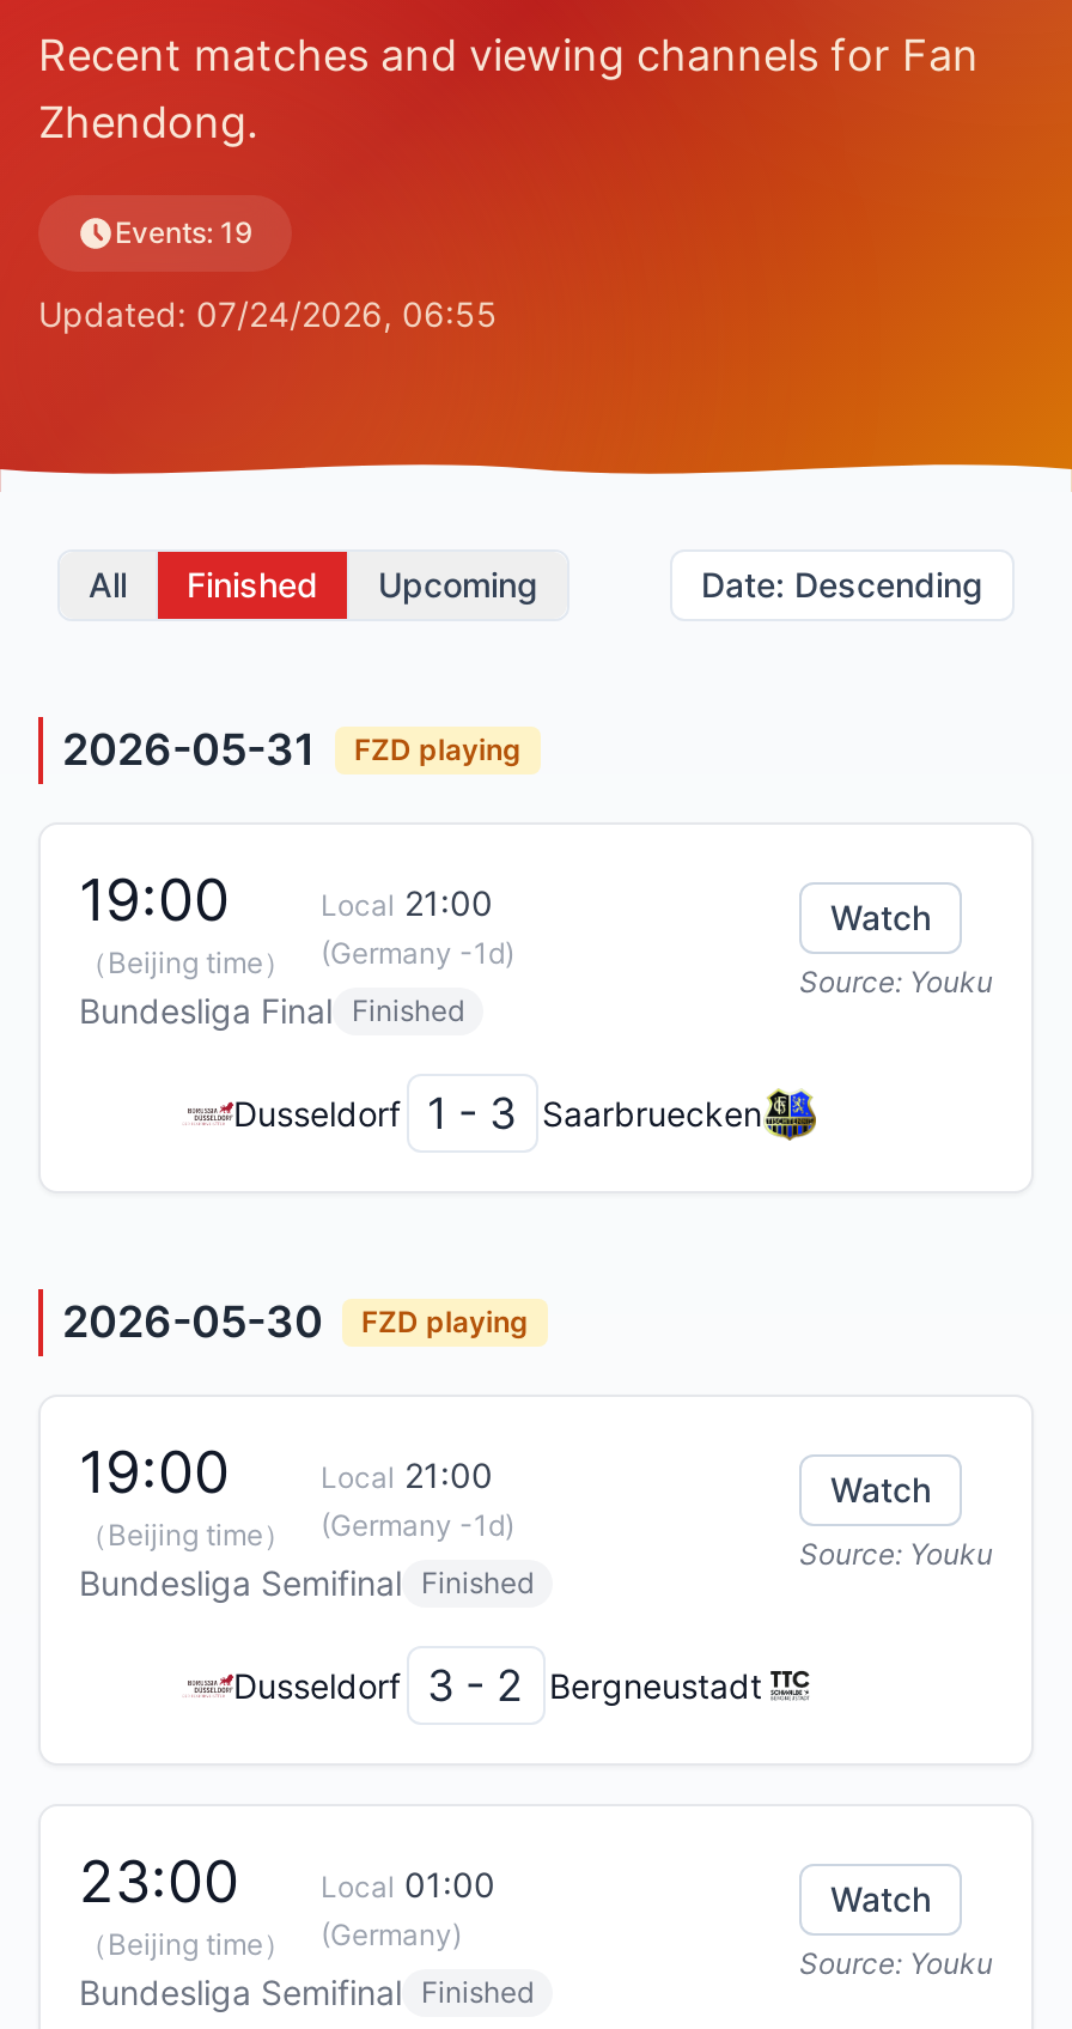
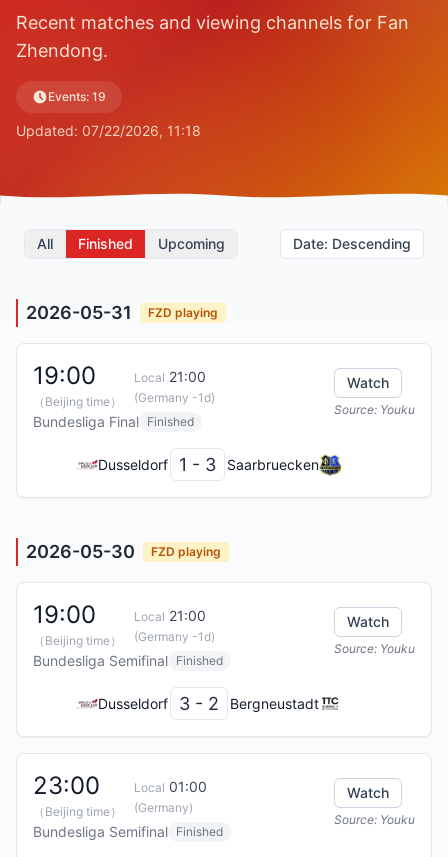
[38,293,498,334] Updated: 07/24/2026, 06:55 -> [16,122,201,139] Updated: 07/22/2026, 11:18

